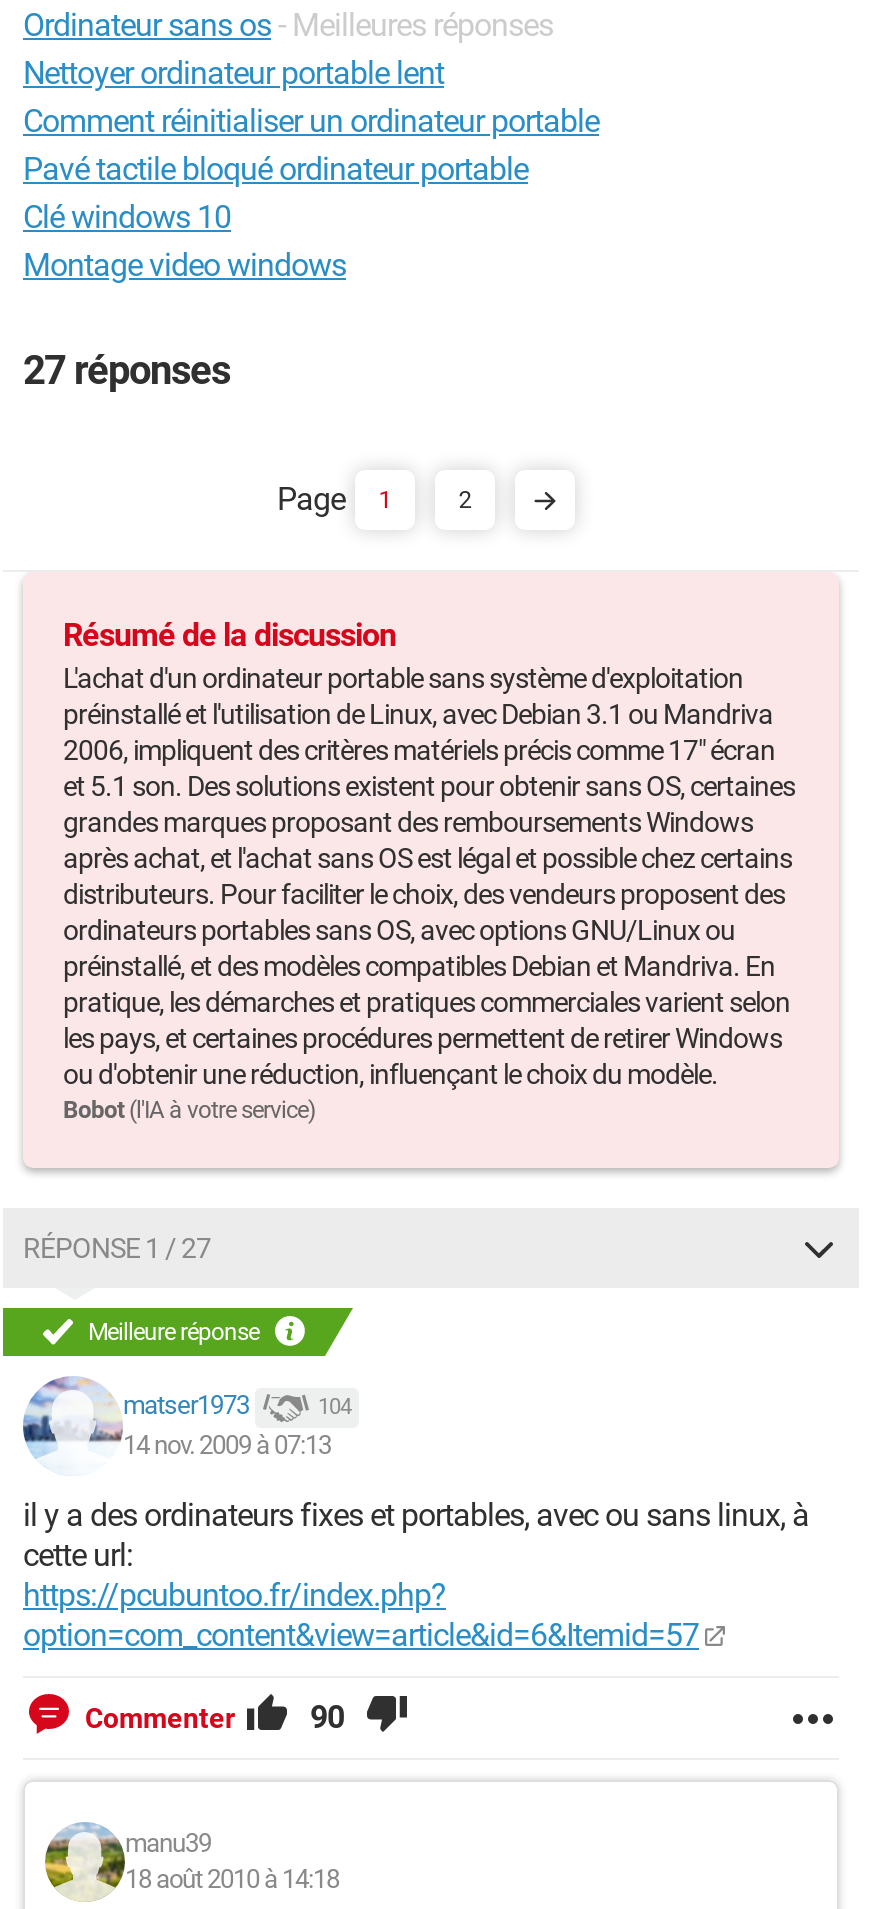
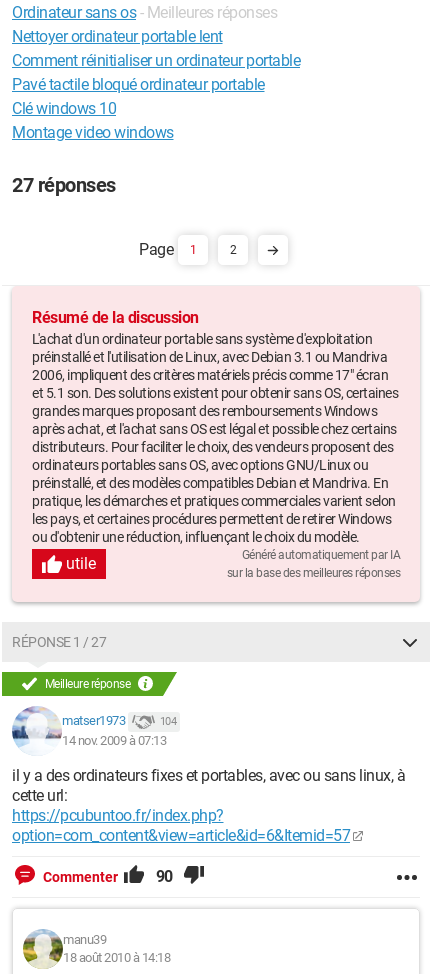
[63,1096,315,1124] Bobot (l'IA à votre service) -> [66,548,400,580] utile | Généré automatiquement par IA | sur la base des meilleures réponses

